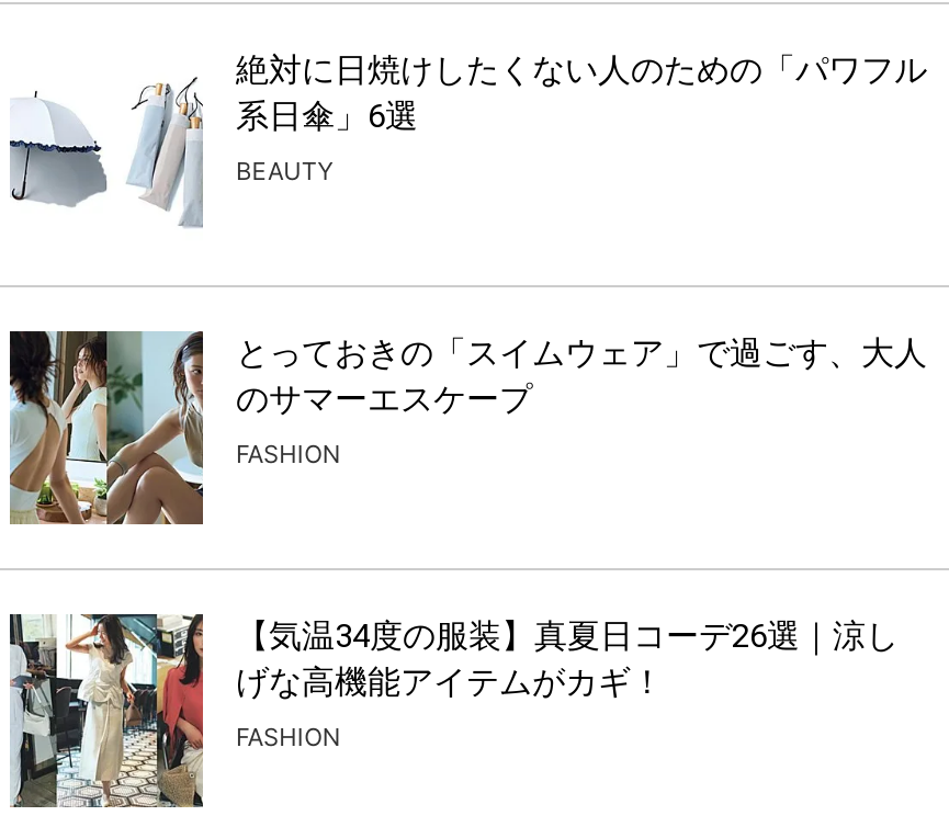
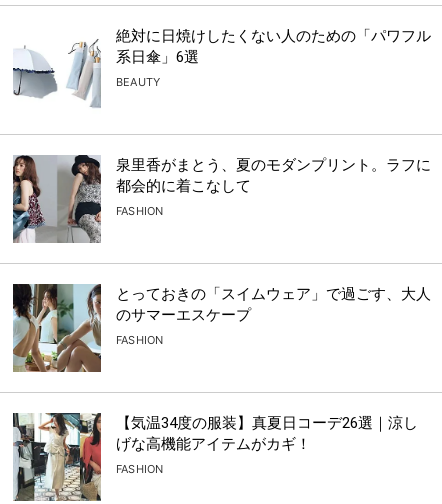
none -> [12,154,431,243] [image] | 泉里香がまとう、夏のモダンプリント。ラフに | 都会的に着こなして | FASHION

